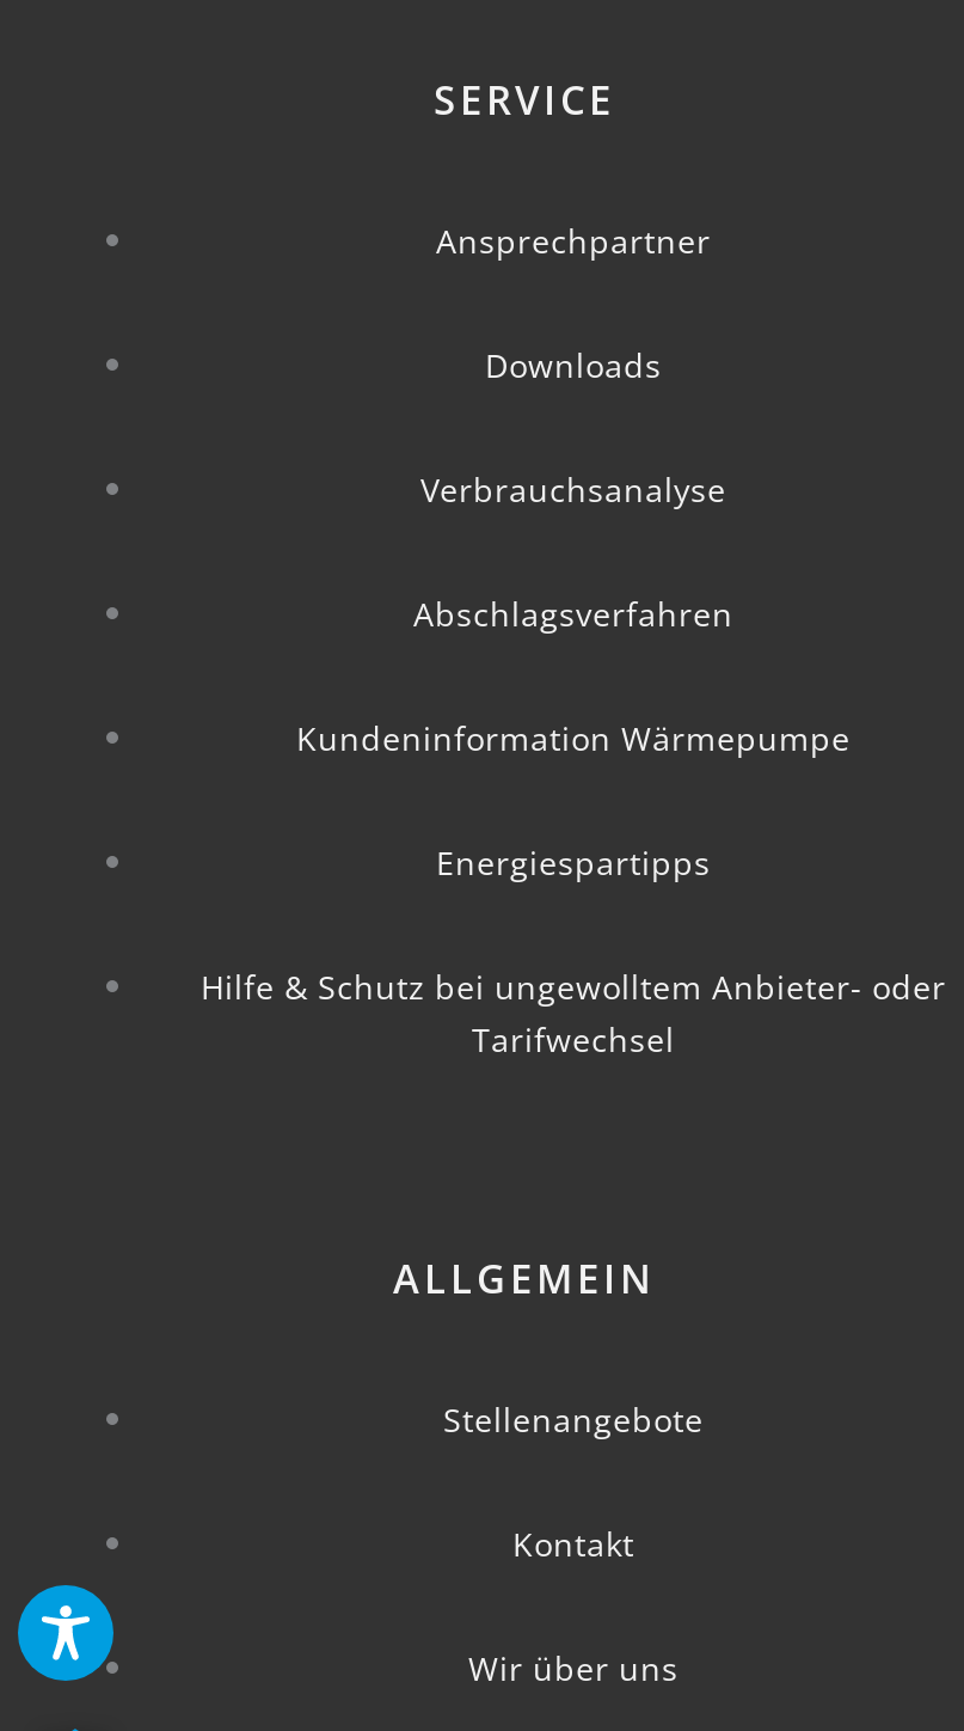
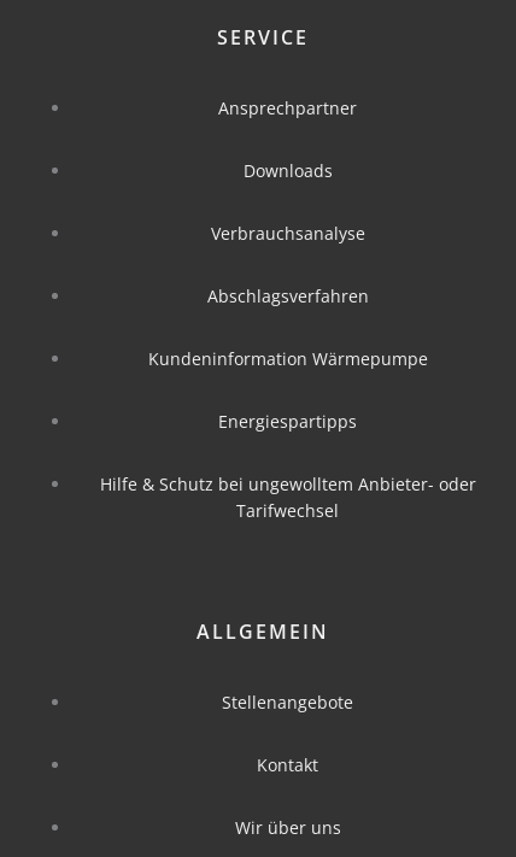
[16,1583,116,1683] [image] -> none

